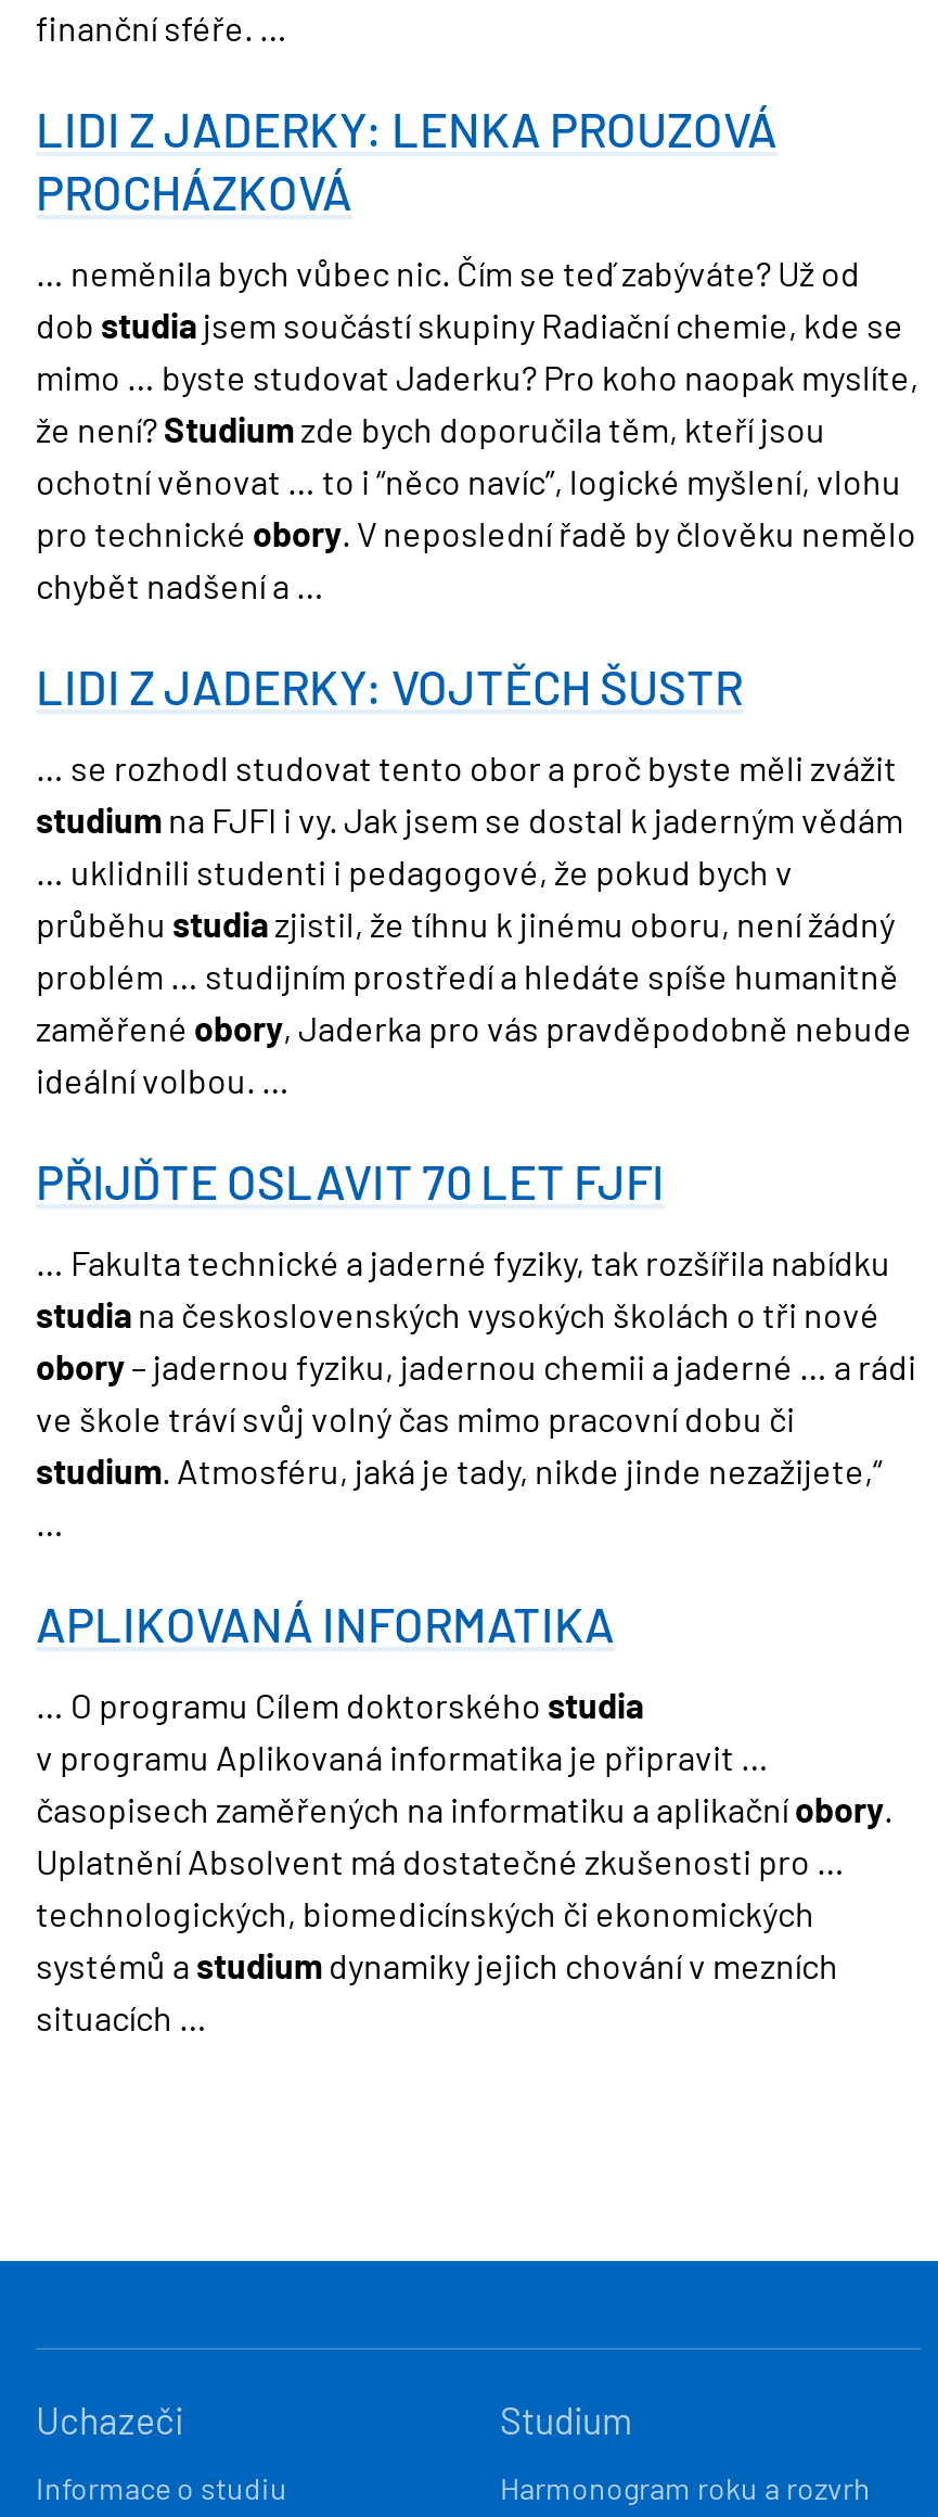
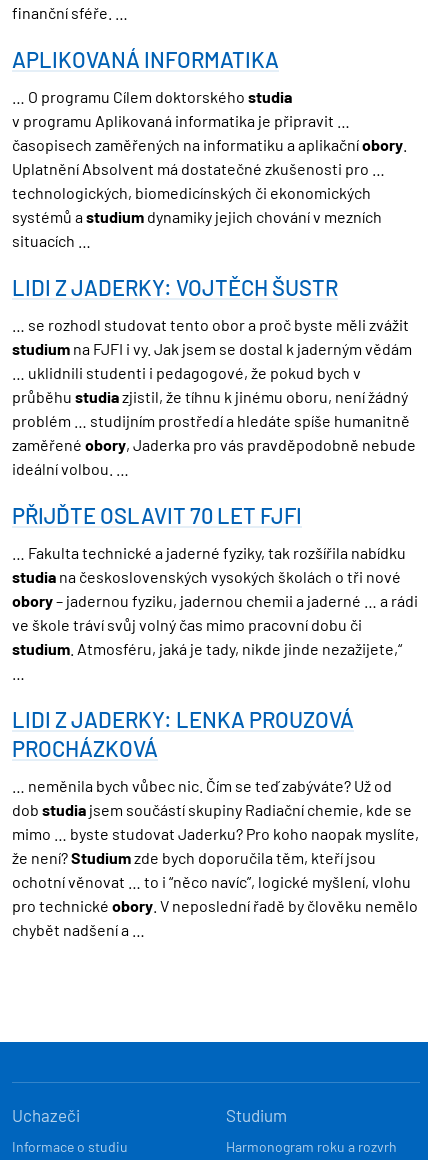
moved [36,100,778,220] -> [12,706,354,761]: LIDI Z JADERKY: LENKA PROUZOVÁ | PROCHÁZKOVÁ
moved [36,252,918,606] -> [12,776,419,939]: … neměnila bych vůbec nic. Čím se teď zabýváte? Už od | dob studia jsem součástí skupiny Radiační chemie, kde se | mimo … byste studovat Jaderku? Pro koho naopak myslíte, | že není? Studium zde bych doporučila těm, kteří jsou | ochotní věnovat … to i “něco navíc”, logické myšlení, vlohu | pro technické obory. V neposlední řadě by člověku nemělo | chybět nadšení a …
moved [36,658,916,1491] -> [12,274,418,658]: LIDI Z JADERKY: VOJTĚCH ŠUSTR | … se rozhodl studovat tento obor a proč byste měli zvážit | studium na FJFI i vy. Jak jsem se dostal k jaderným vědám | ... | ve škole tráví svůj volný čas mimo pracovní dobu či | studium. Atmosféru, jaká je tady, nikde jinde nezažijete,“
moved [36,1595,615,1652] -> [12,46,279,72]: APLIKOVANÁ INFORMATIKA
moved [36,1684,892,2038] -> [12,87,407,250]: … O programu Cílem doktorského studia | v programu Aplikovaná informatika je připravit … | časopisech zaměřených na informatiku a aplikační obory. | Uplatnění Absolvent má dostatečné zkušenosti pro … | technologických, biomedicínských či ekonomických | systémů a studium dynamiky jejich chování v mezních | situacích …

